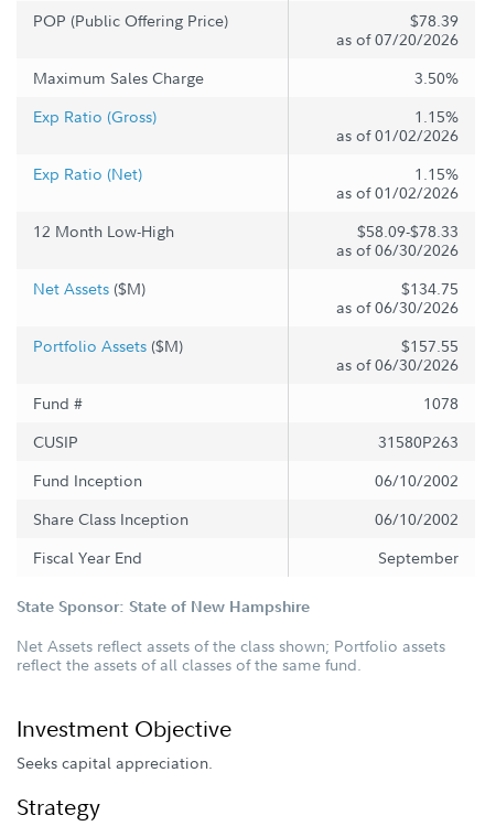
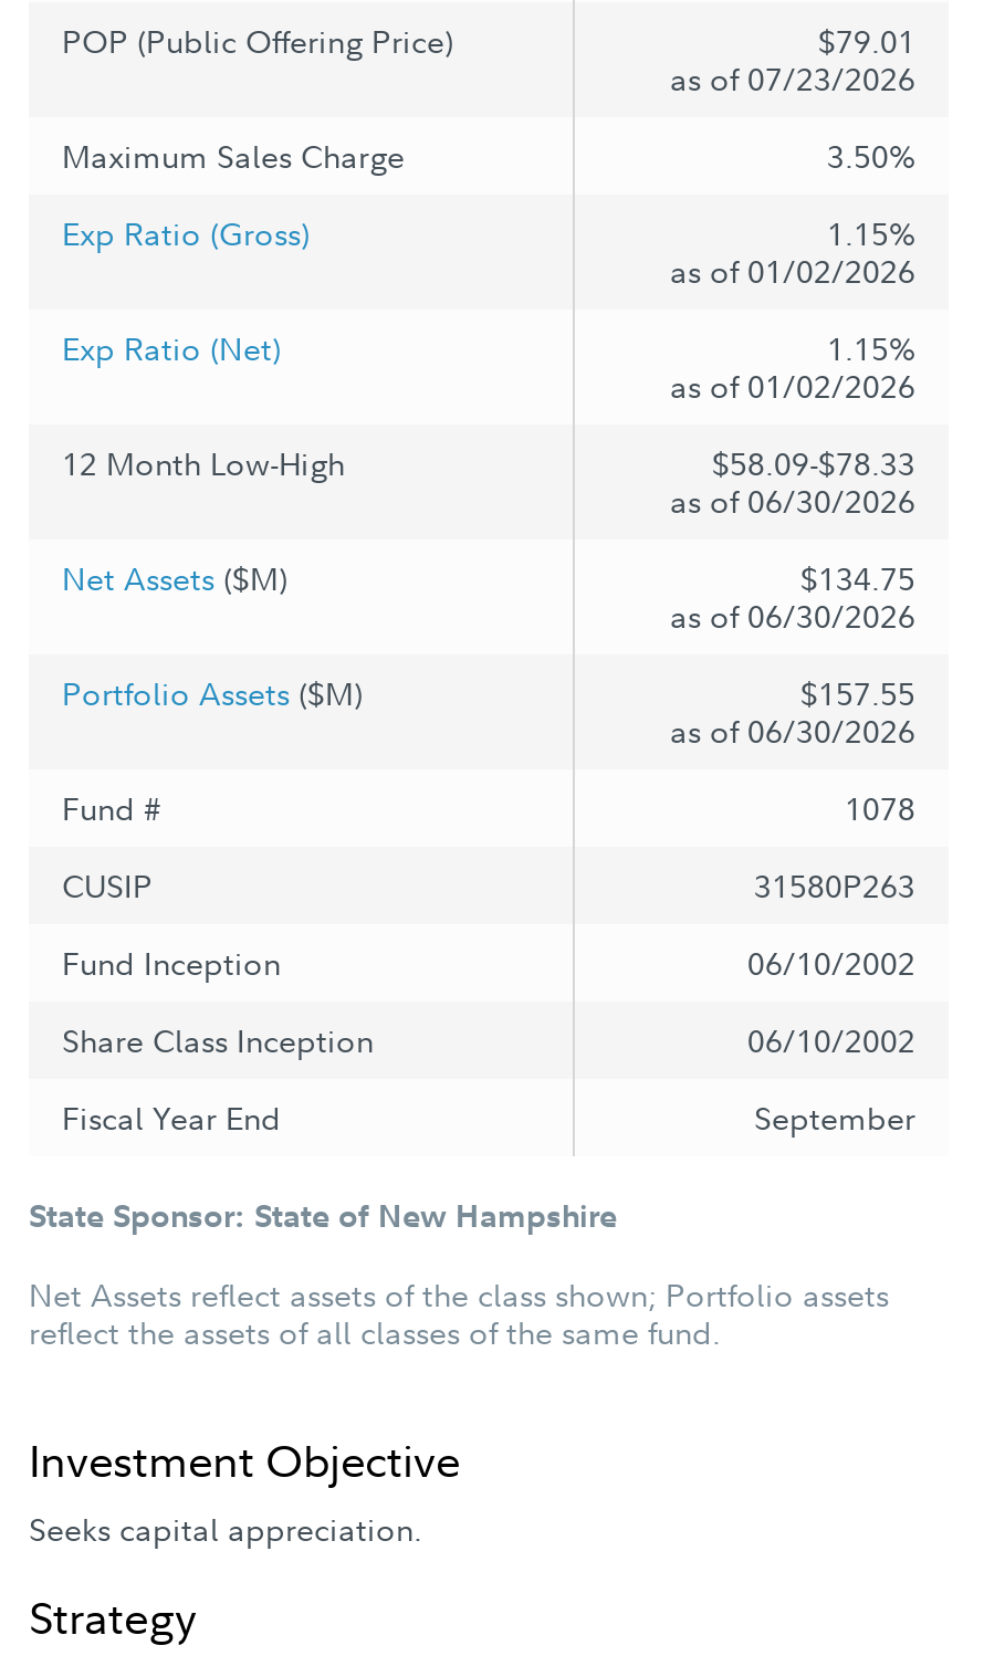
[410,10,459,31] $78.39 -> [818,20,915,62] $79.01
[336,29,459,50] as of 07/20/2026 -> [670,57,915,99] as of 07/23/2026

